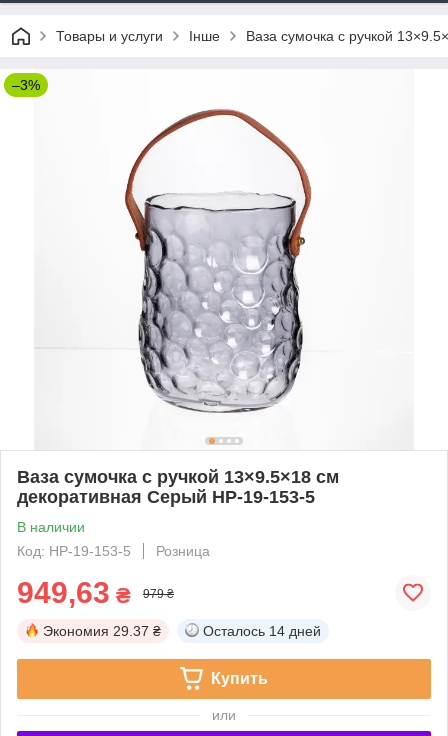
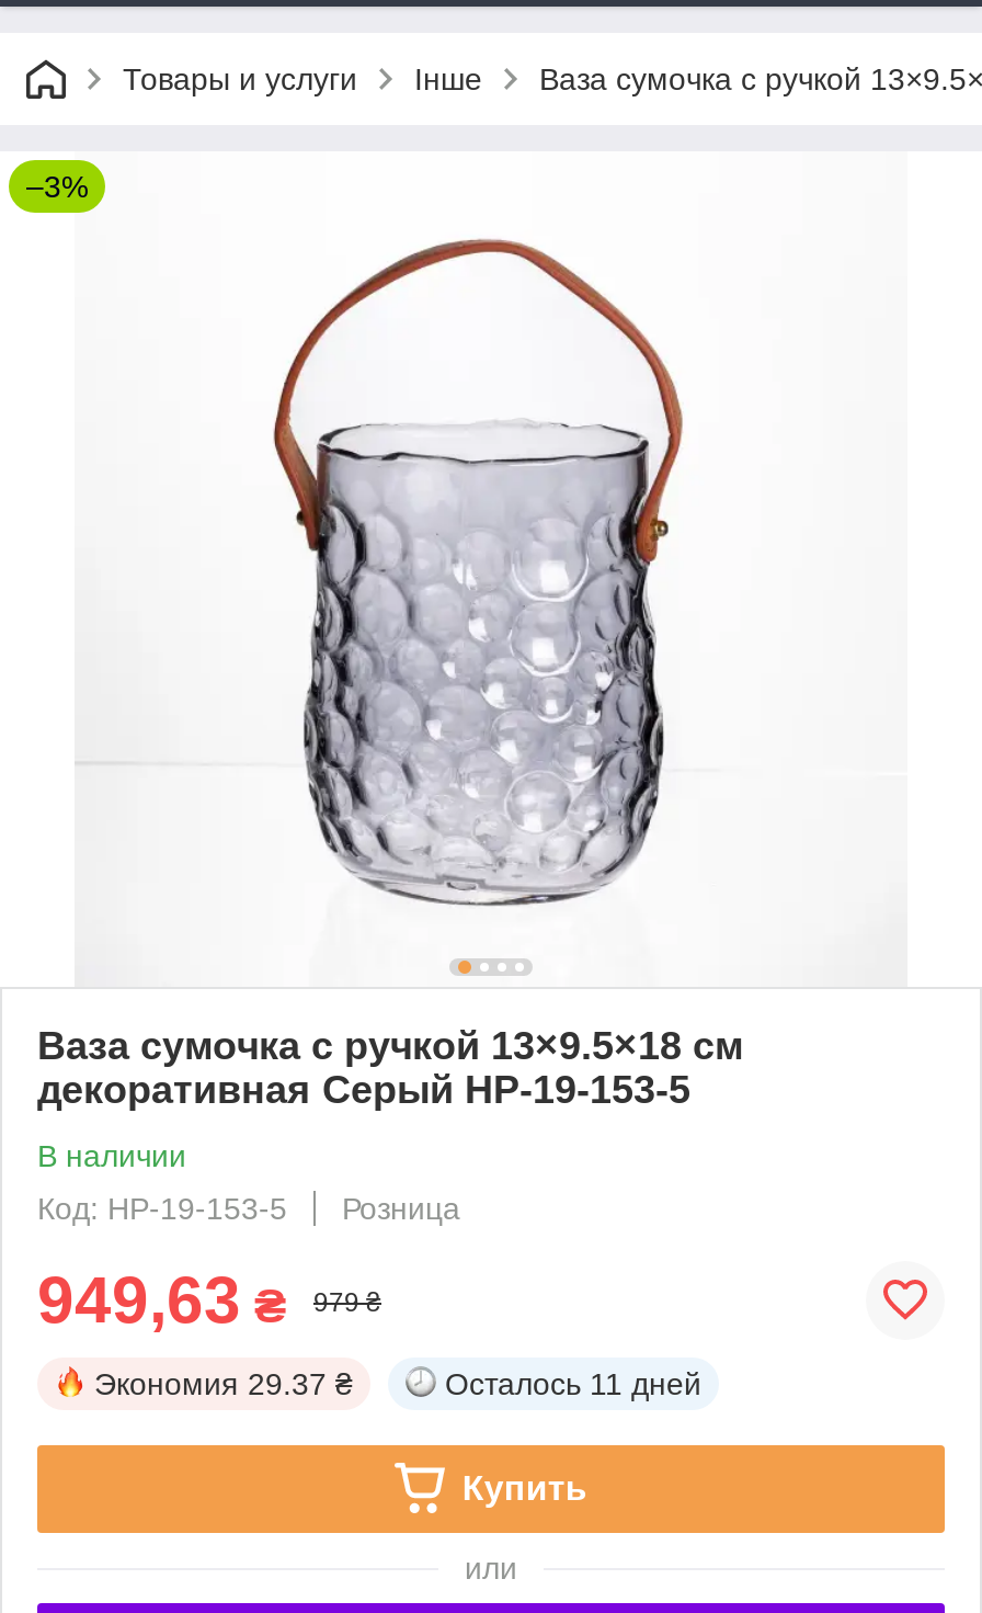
[203,623,321,639] Осталось 14 дней -> [445,1366,701,1401] Осталось 11 дней

